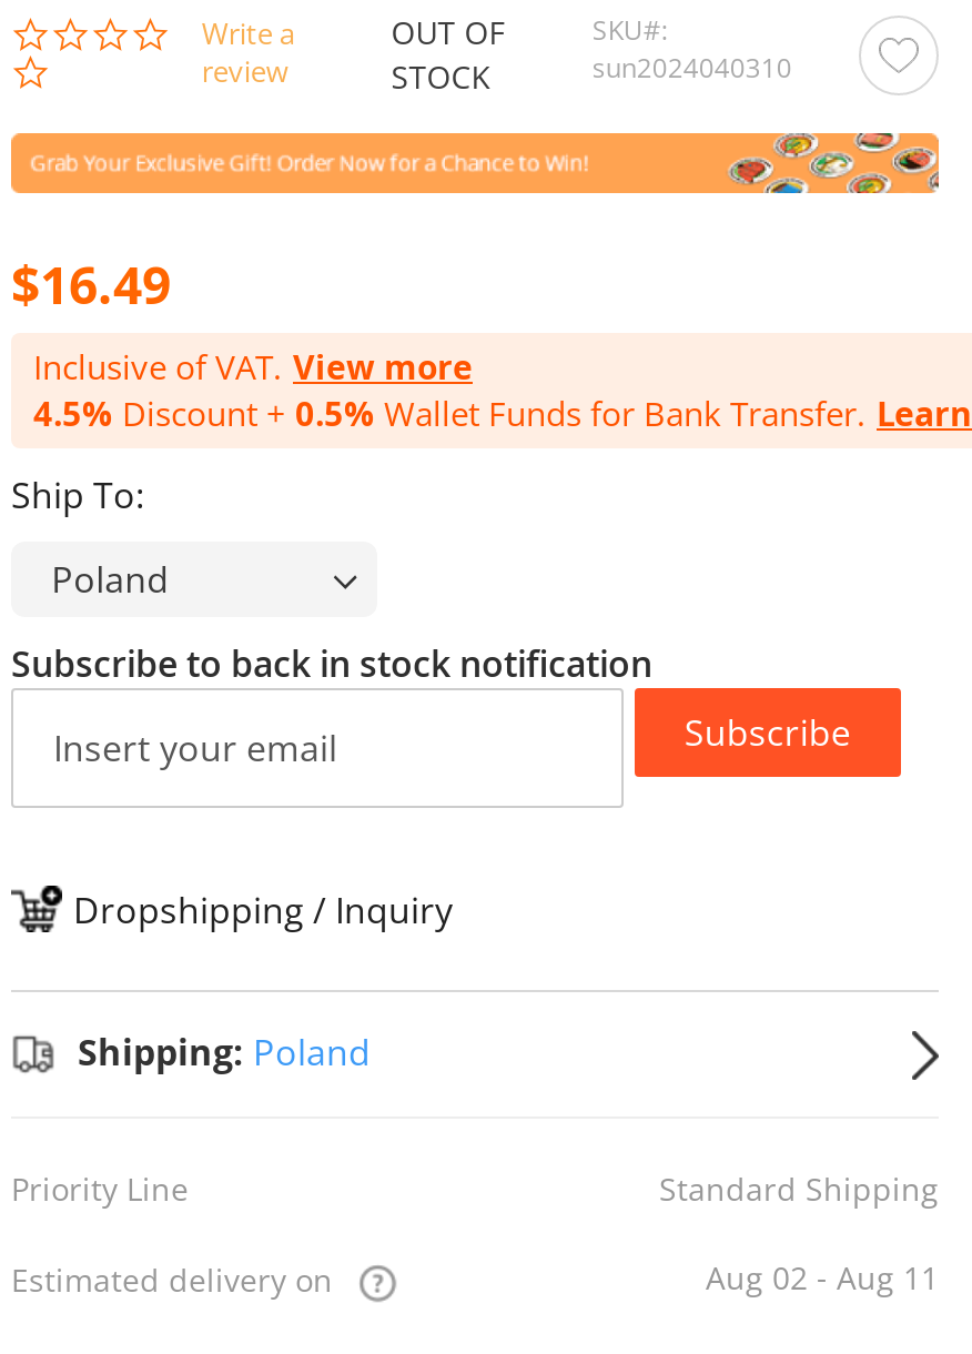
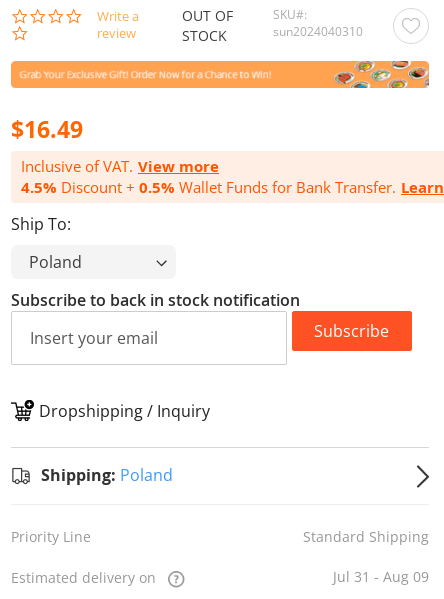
[706,1257,939,1299] Aug 02 - Aug 11 -> [333,567,429,586] Jul 31 - Aug 09

